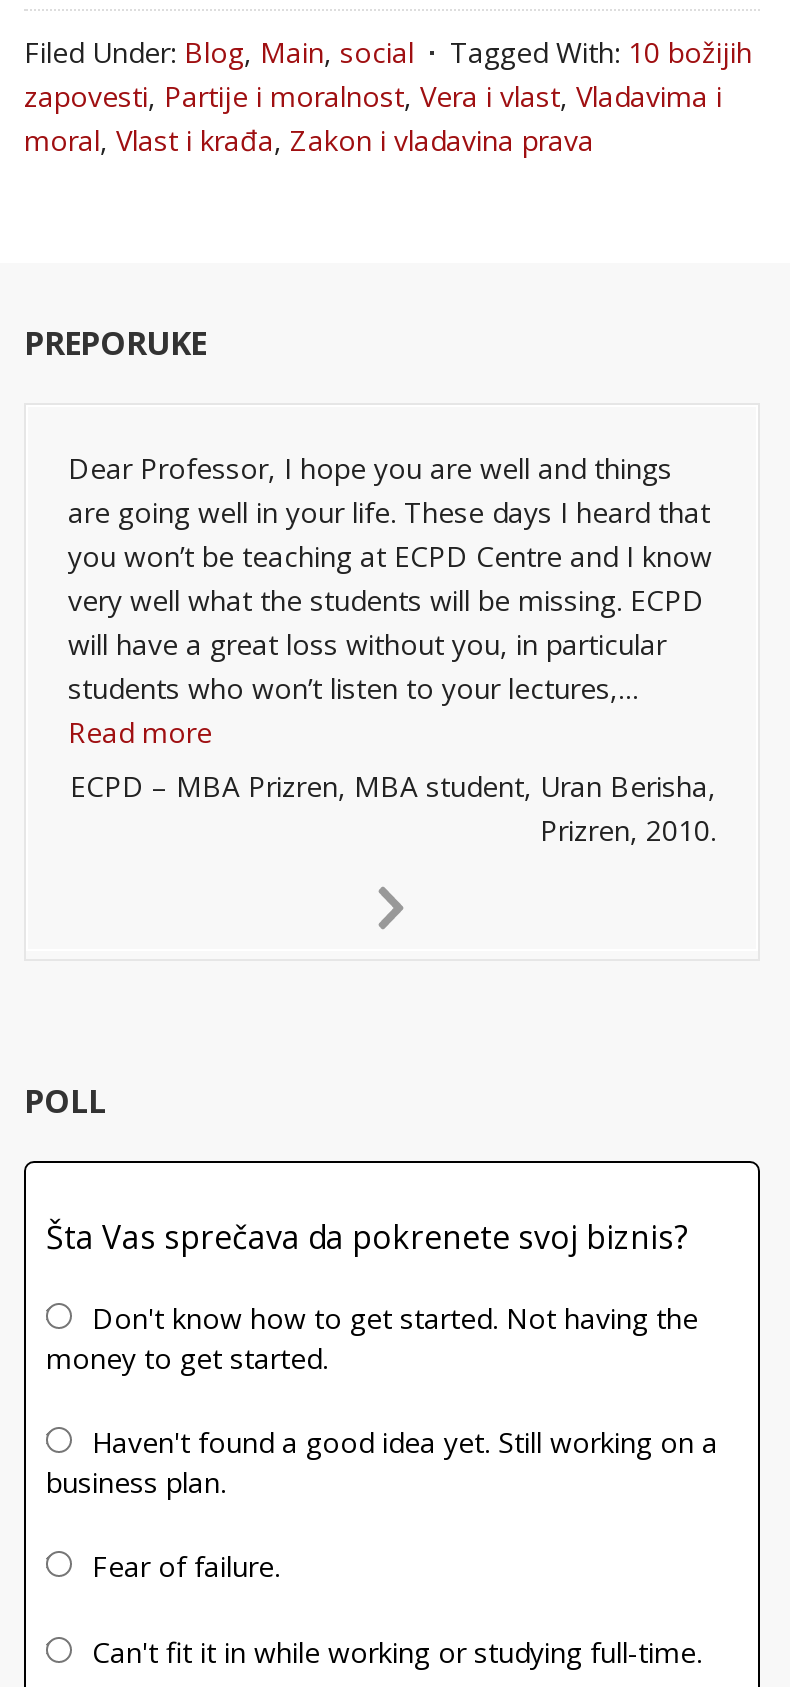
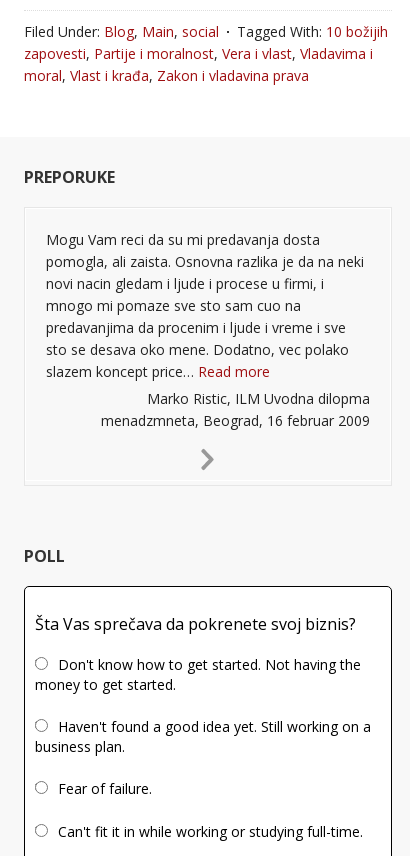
[68,450,716,850] Dear Professor, I hope you are well and things | are going well in your life. These days I heard that | you won’t be teaching at ECPD Centre and I know | very well what the students will be missing. ECPD | will have a great loss without you, in particular | students who won’t listen to your lectures,… | Read more “” | ECPD – MBA Prizren, MBA student, Uran Berisha, | Prizren, 2010. -> [46,230,370,430] Mogu Vam reci da su mi predavanja dosta | pomogla, ali zaista. Osnovna razlika je da na neki | novi nacin gledam i ljude i procese u firmi, i | mnogo mi pomaze sve sto sam cuo na | predavanjima da procenim i ljude i vreme i sve | sto se desava oko mene. Dodatno, vec polako | slazem koncept price… Read more “” | Marko Ristic, ILM Uvodna dilopma | menadzmneta, Beograd, 16 februar 2009

